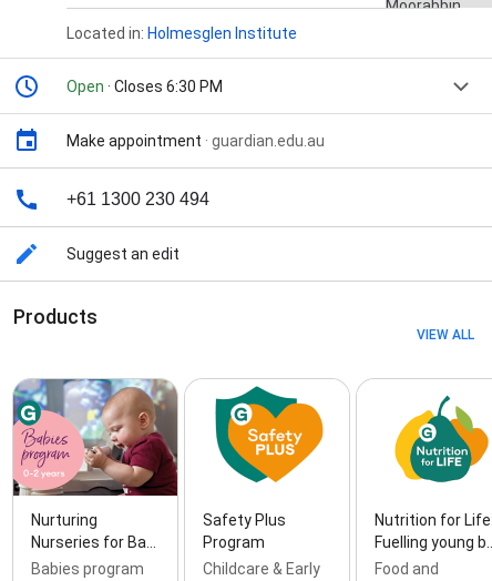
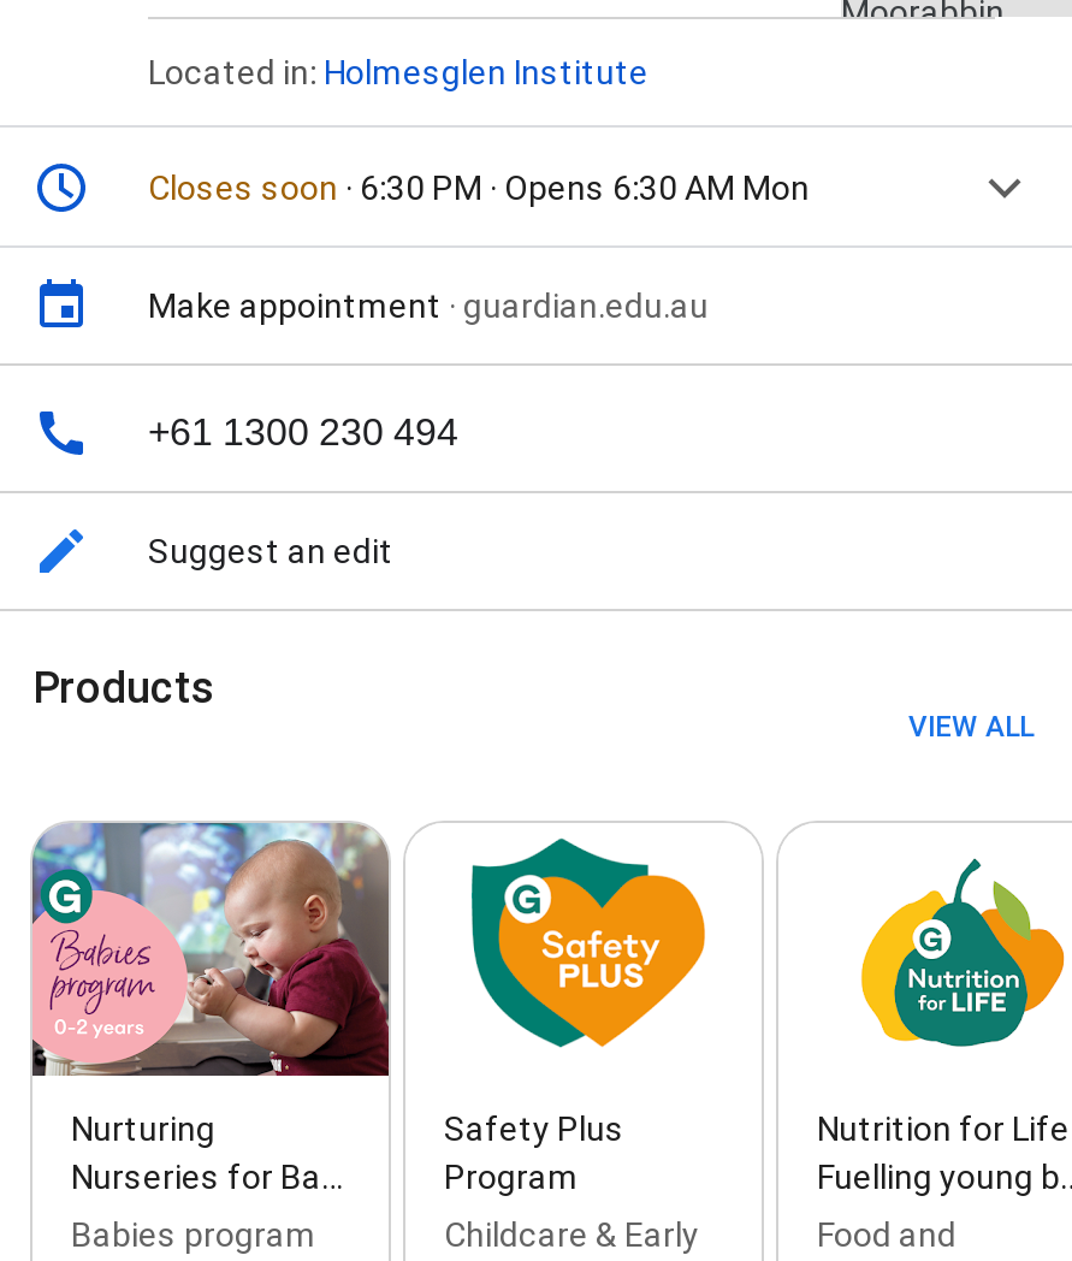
[66,78,223,96] Open · Closes 6:30 PM -> [148,169,810,207] Closes soon · 6:30 PM · Opens 6:30 AM Mon

